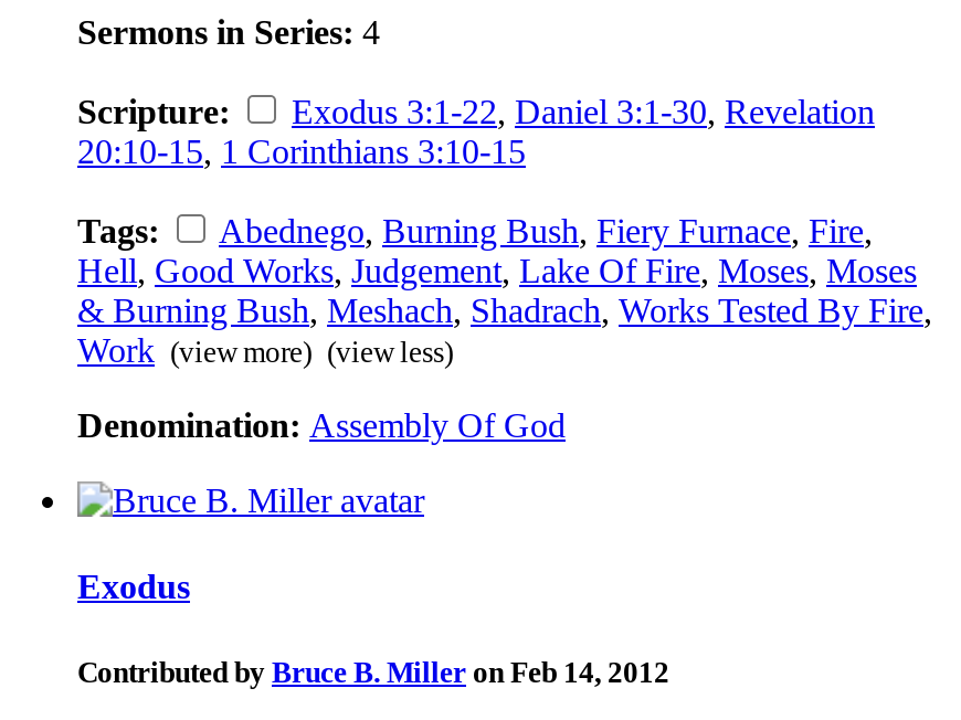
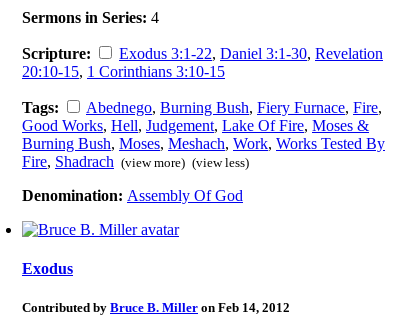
[77,251,932,368] Hell, Good Works, Judgement, Lake Of Fire, Moses, Moses | & Burning Bush, Meshach, Shadrach, Works Tested By Fire, | Work (view more) (view less) -> [22,117,385,170] Good Works, Hell, Judgement, Lake Of Fire, Moses & | Burning Bush, Moses, Meshach, Work, Works Tested By | Fire, Shadrach (view more) (view less)

